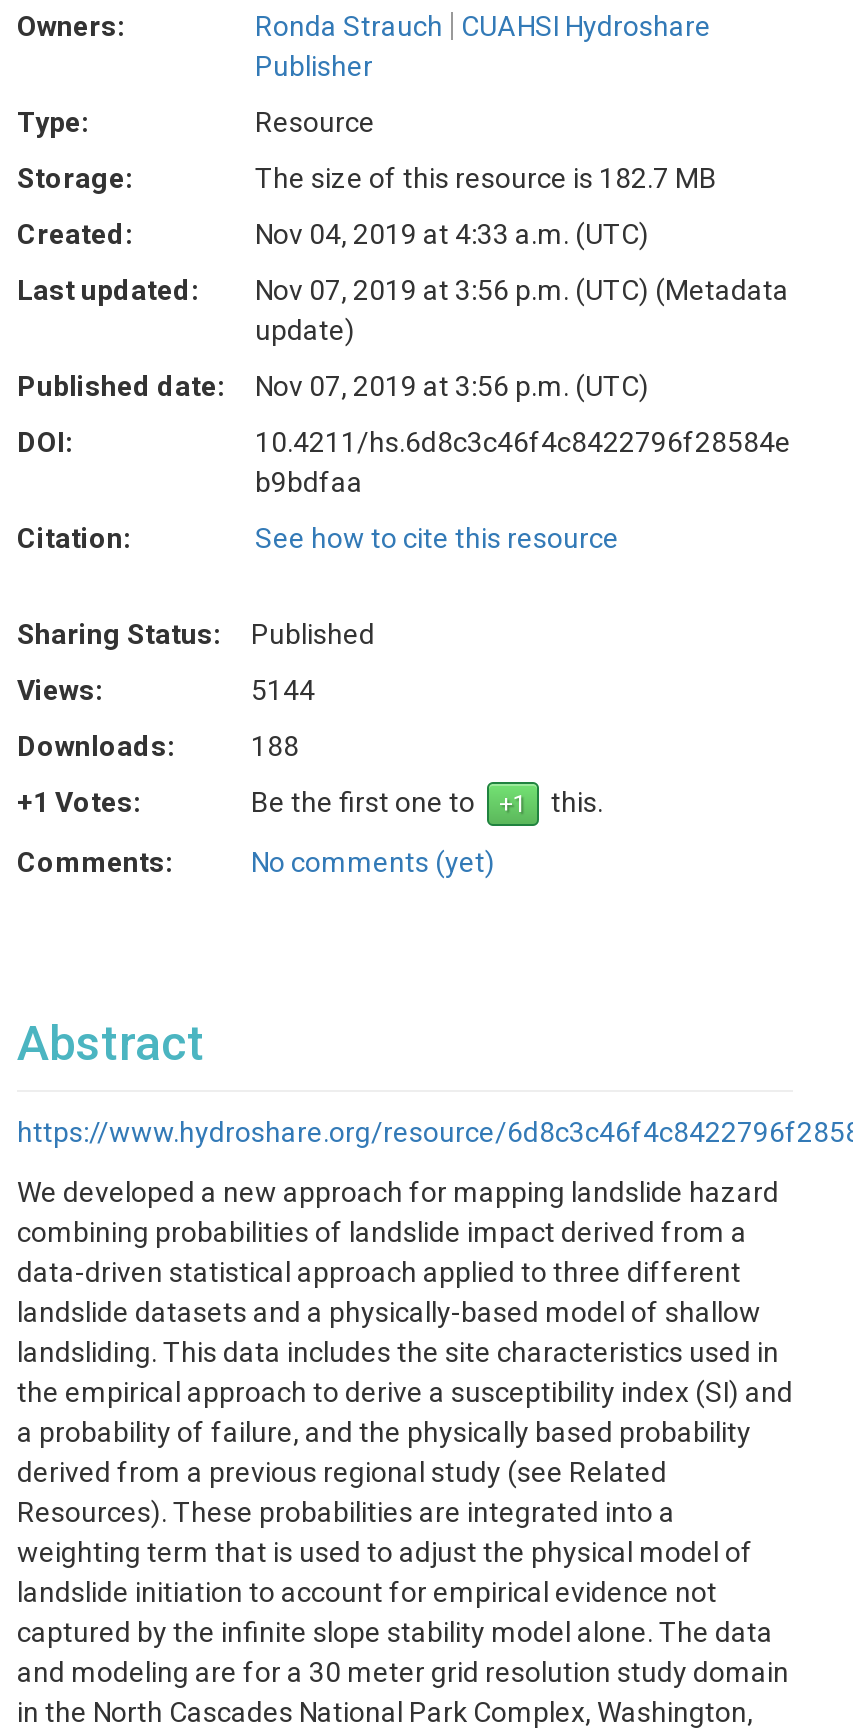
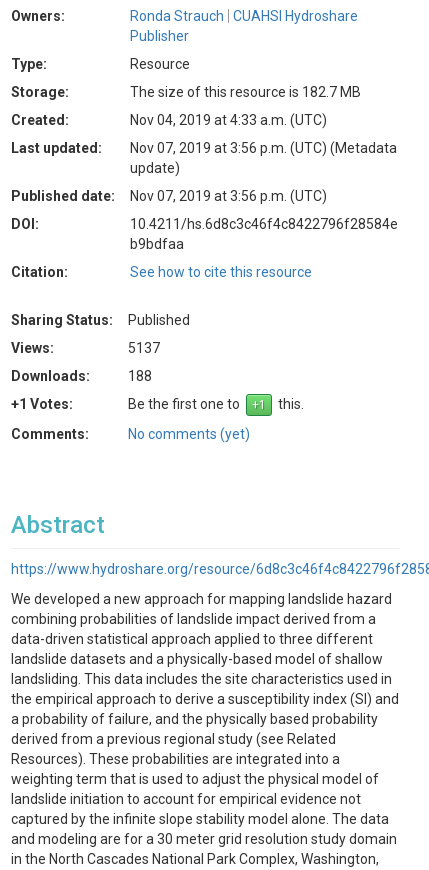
[251,674,315,706] 5144 -> [128,340,160,356] 5137

